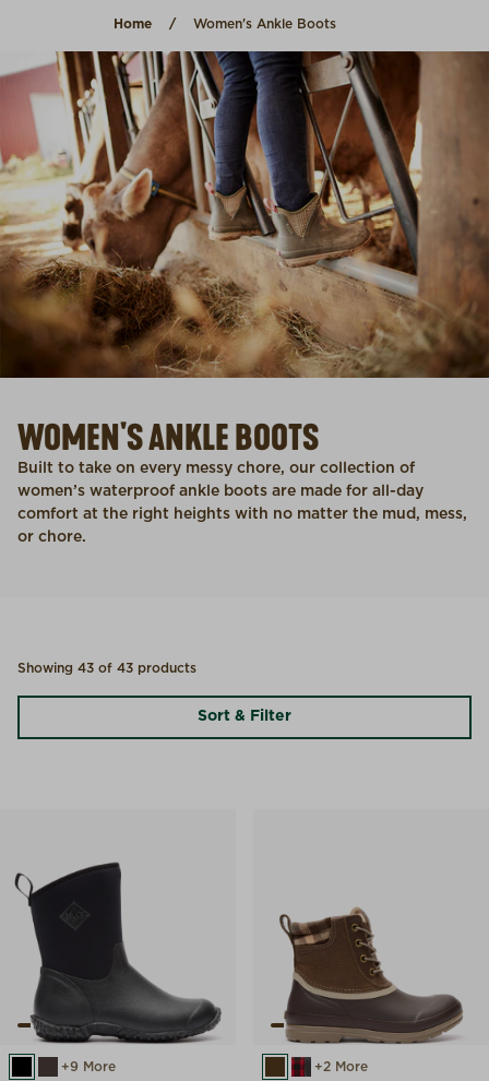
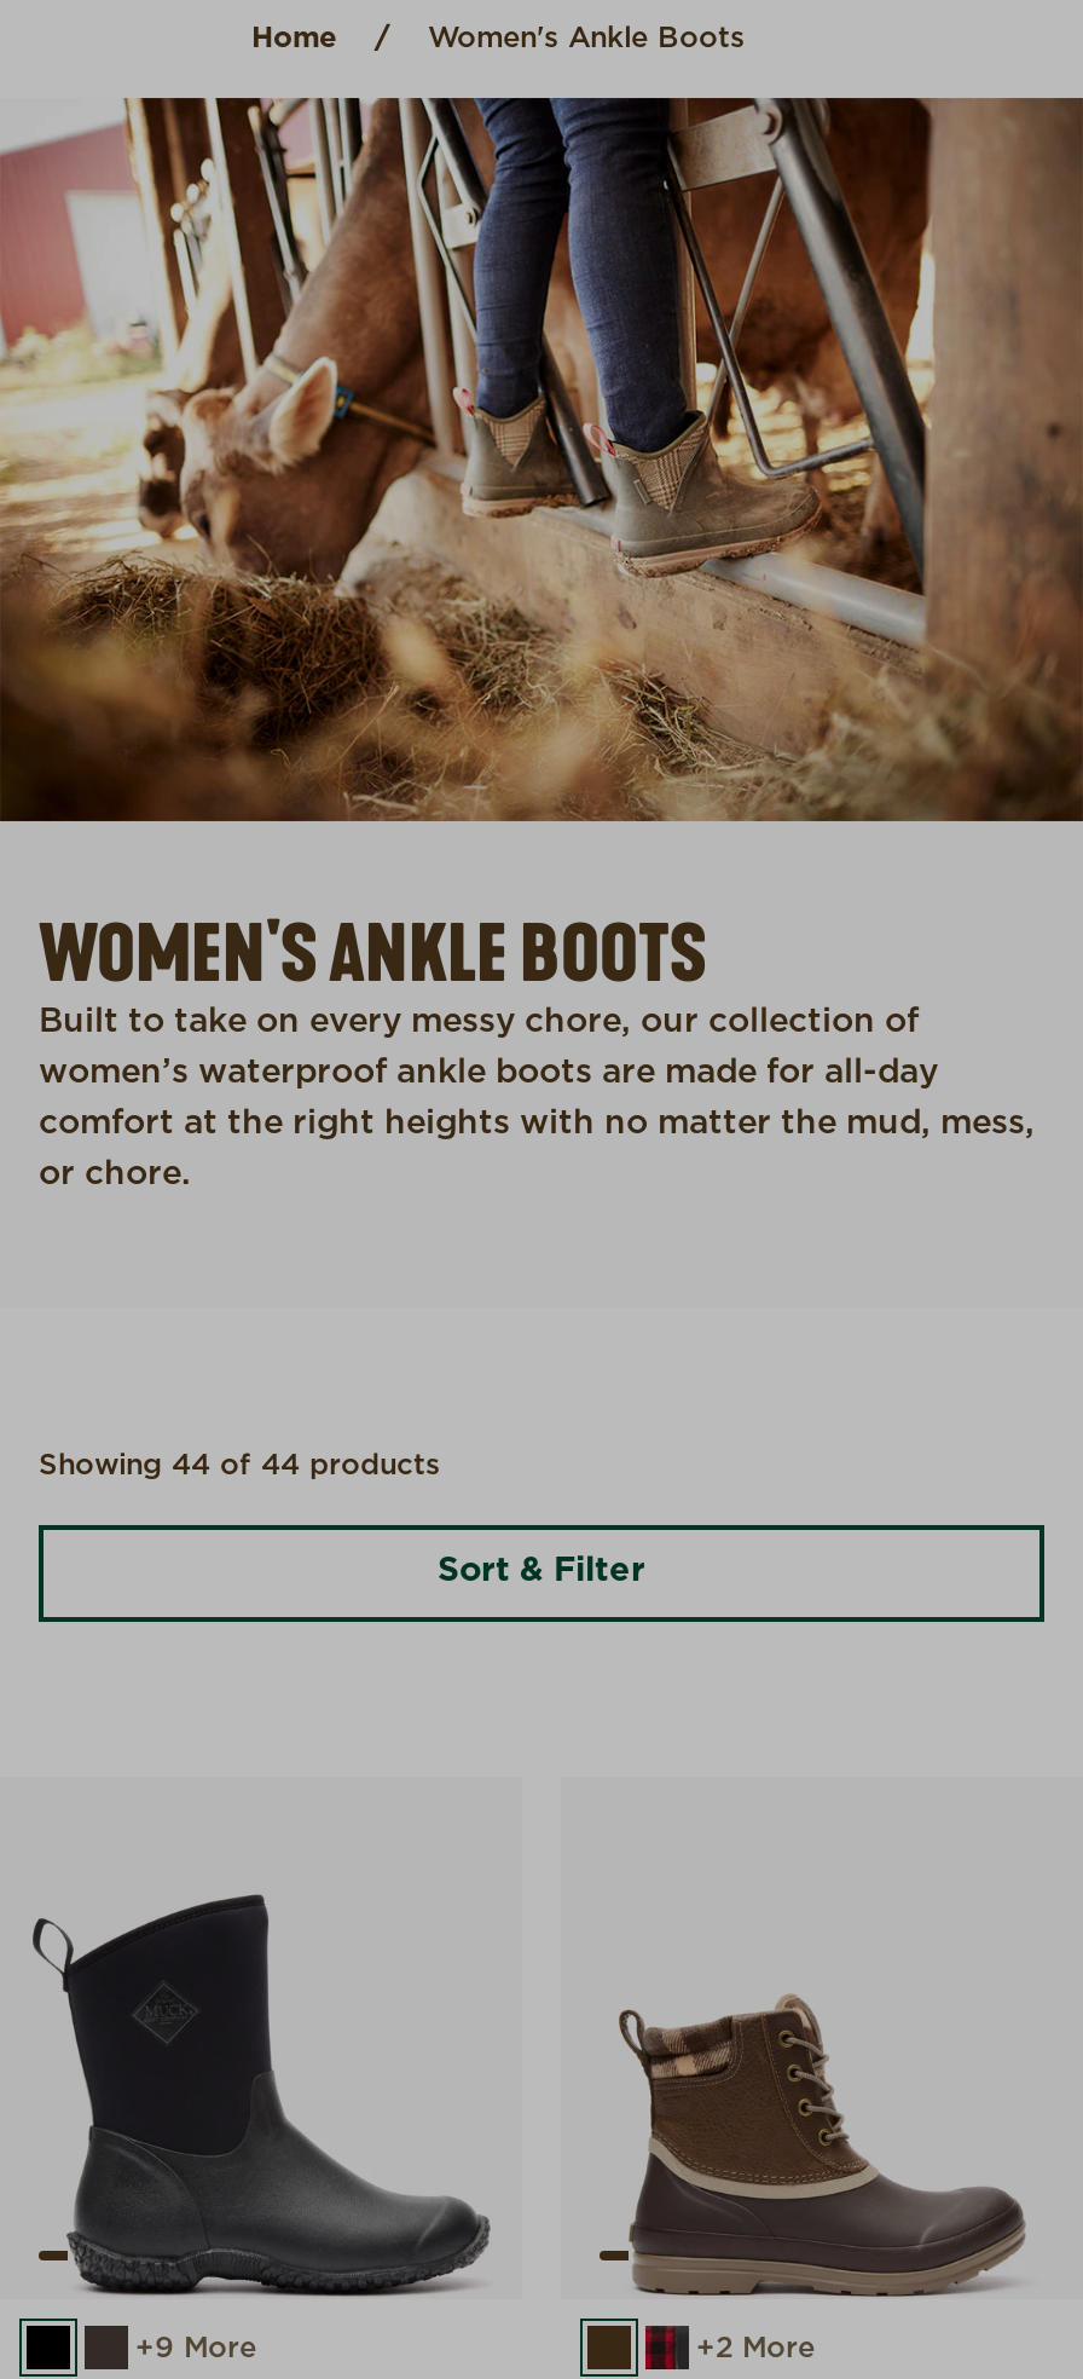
[17,661,196,674] Showing 43 of 43 products -> [39,1449,440,1478] Showing 44 of 44 products

